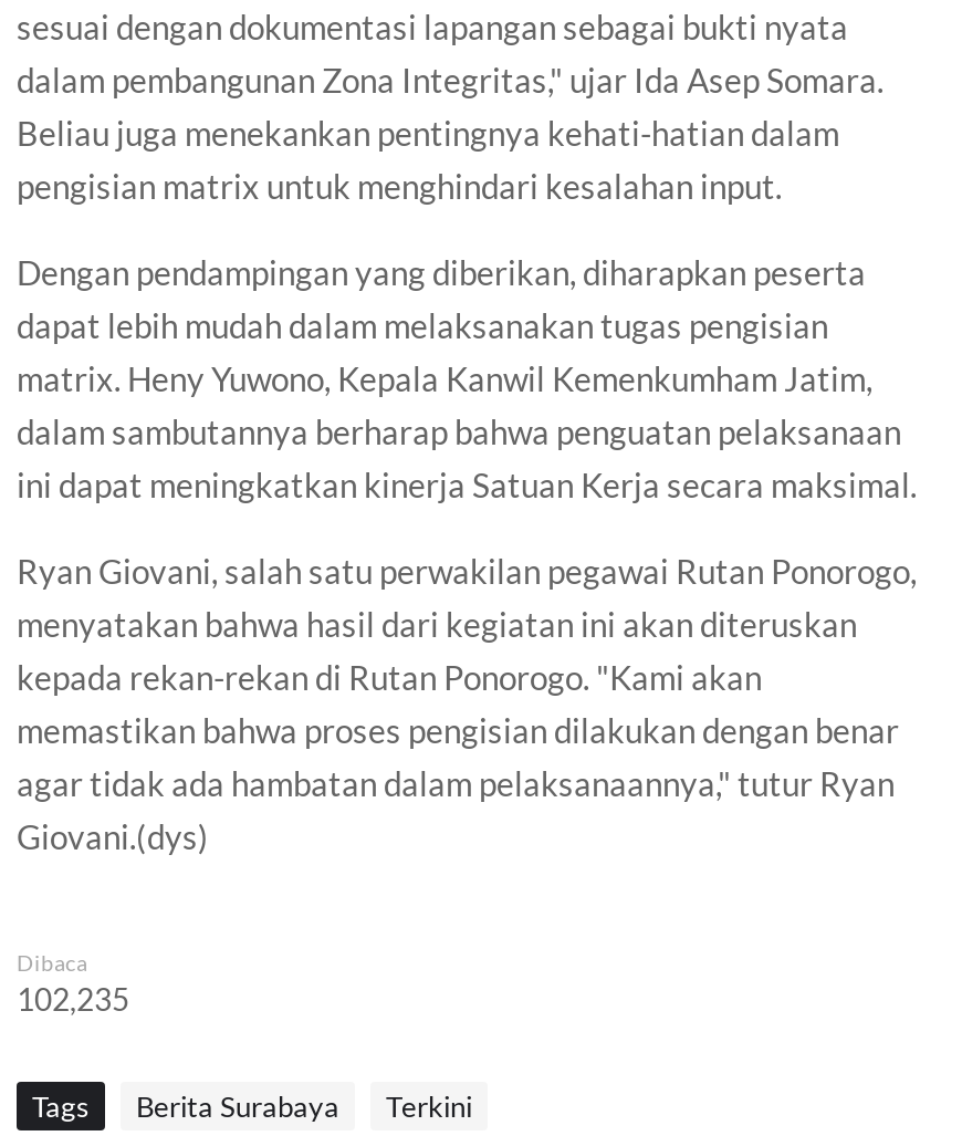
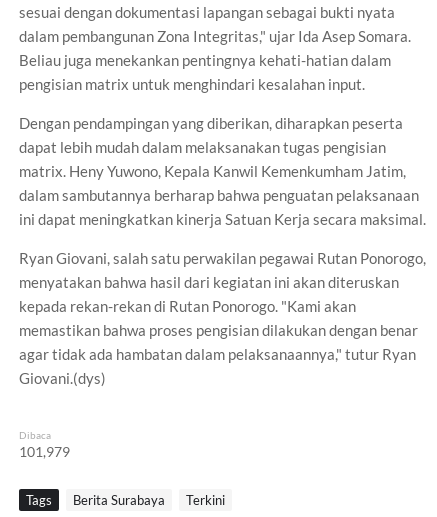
[17,980,129,1018] 102,235 -> [19,443,70,460] 101,979

